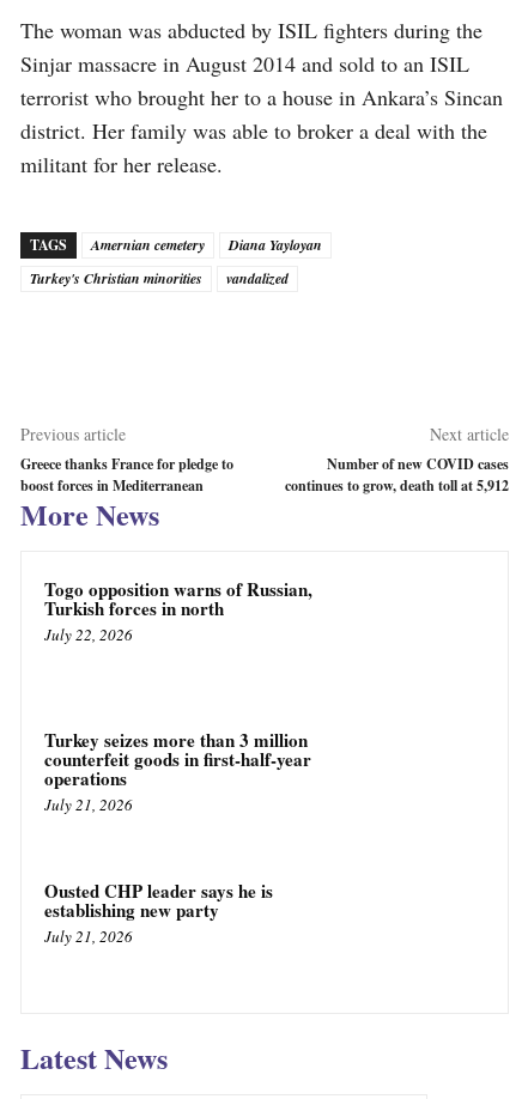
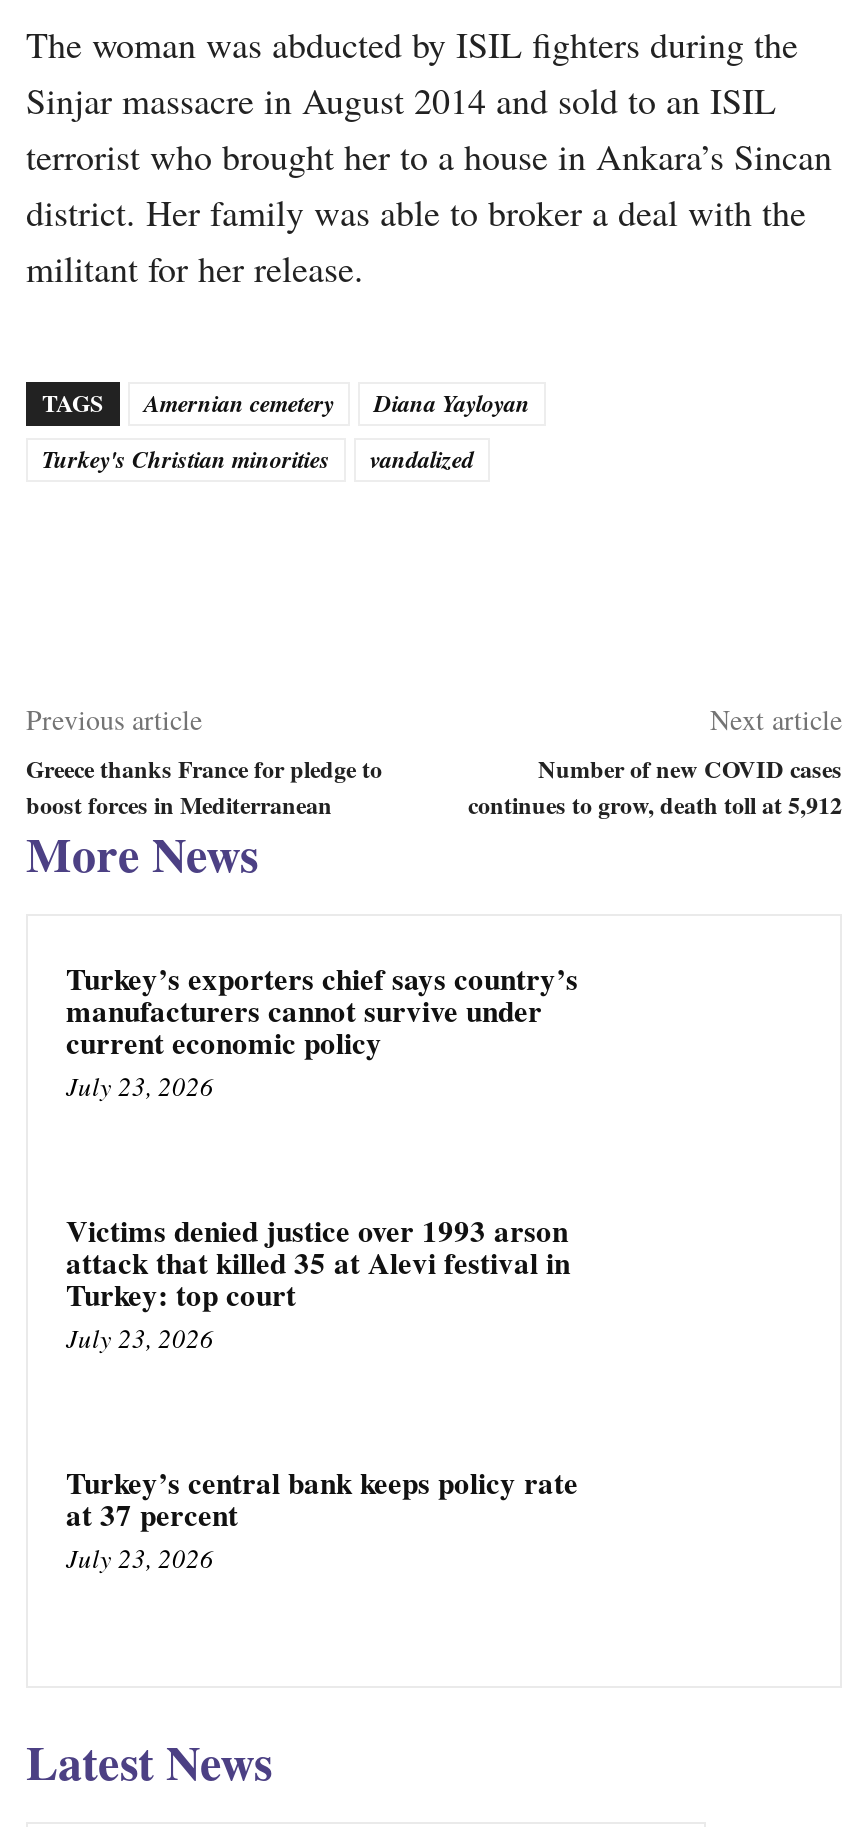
[44,576,312,646] Togo opposition warns of Russian, | Turkish forces in north | July 22, 2026 -> [66,956,578,1104] Turkey’s exporters chief says country’s | manufacturers cannot survive under | current economic policy | July 23, 2026
[44,726,311,815] Turkey seizes more than 3 million | counterfeit goods in first-half-year | operations | July 21, 2026 -> [66,1208,570,1356] Victims denied justice over 1993 arson | attack that killed 35 at Alevi festival in | Turkey: top court | July 23, 2026
[44,877,273,946] Ousted CHP leader says he is | establishing new party | July 21, 2026 -> [66,1459,578,1575] Turkey’s central bank keeps policy rate | at 37 percent | July 23, 2026

